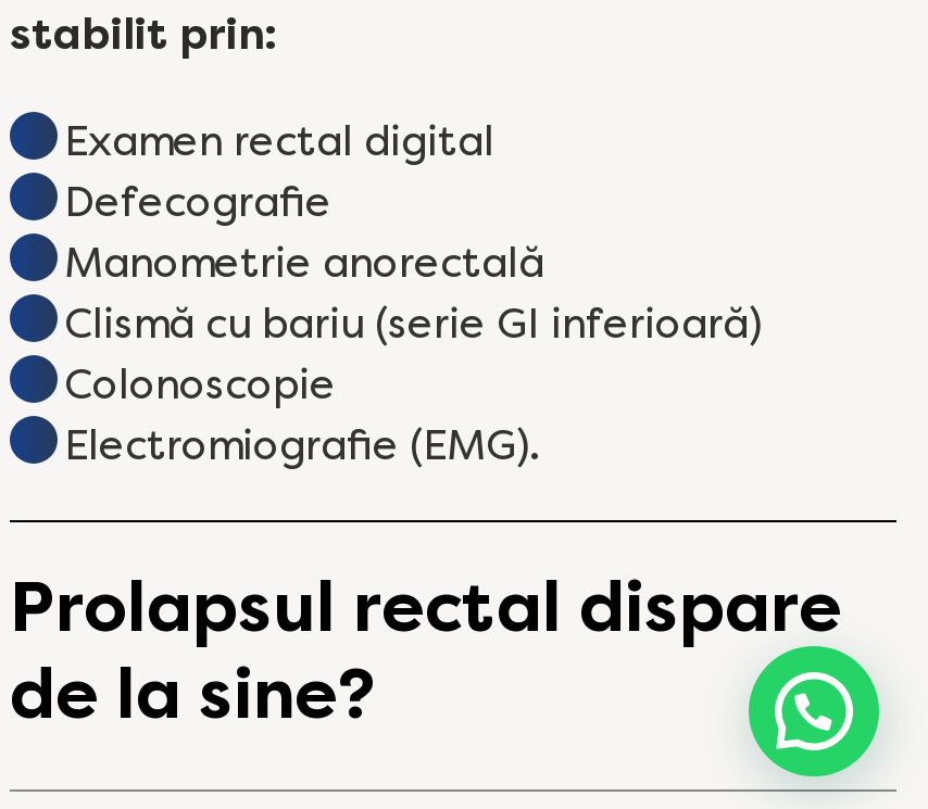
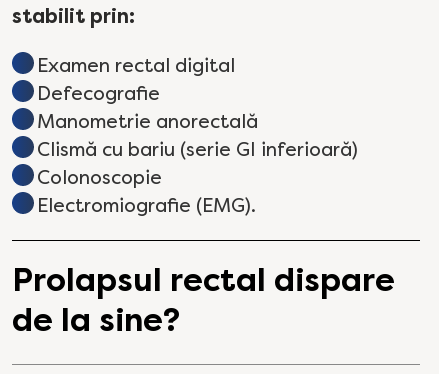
[744,655,883,783] [image] -> none

